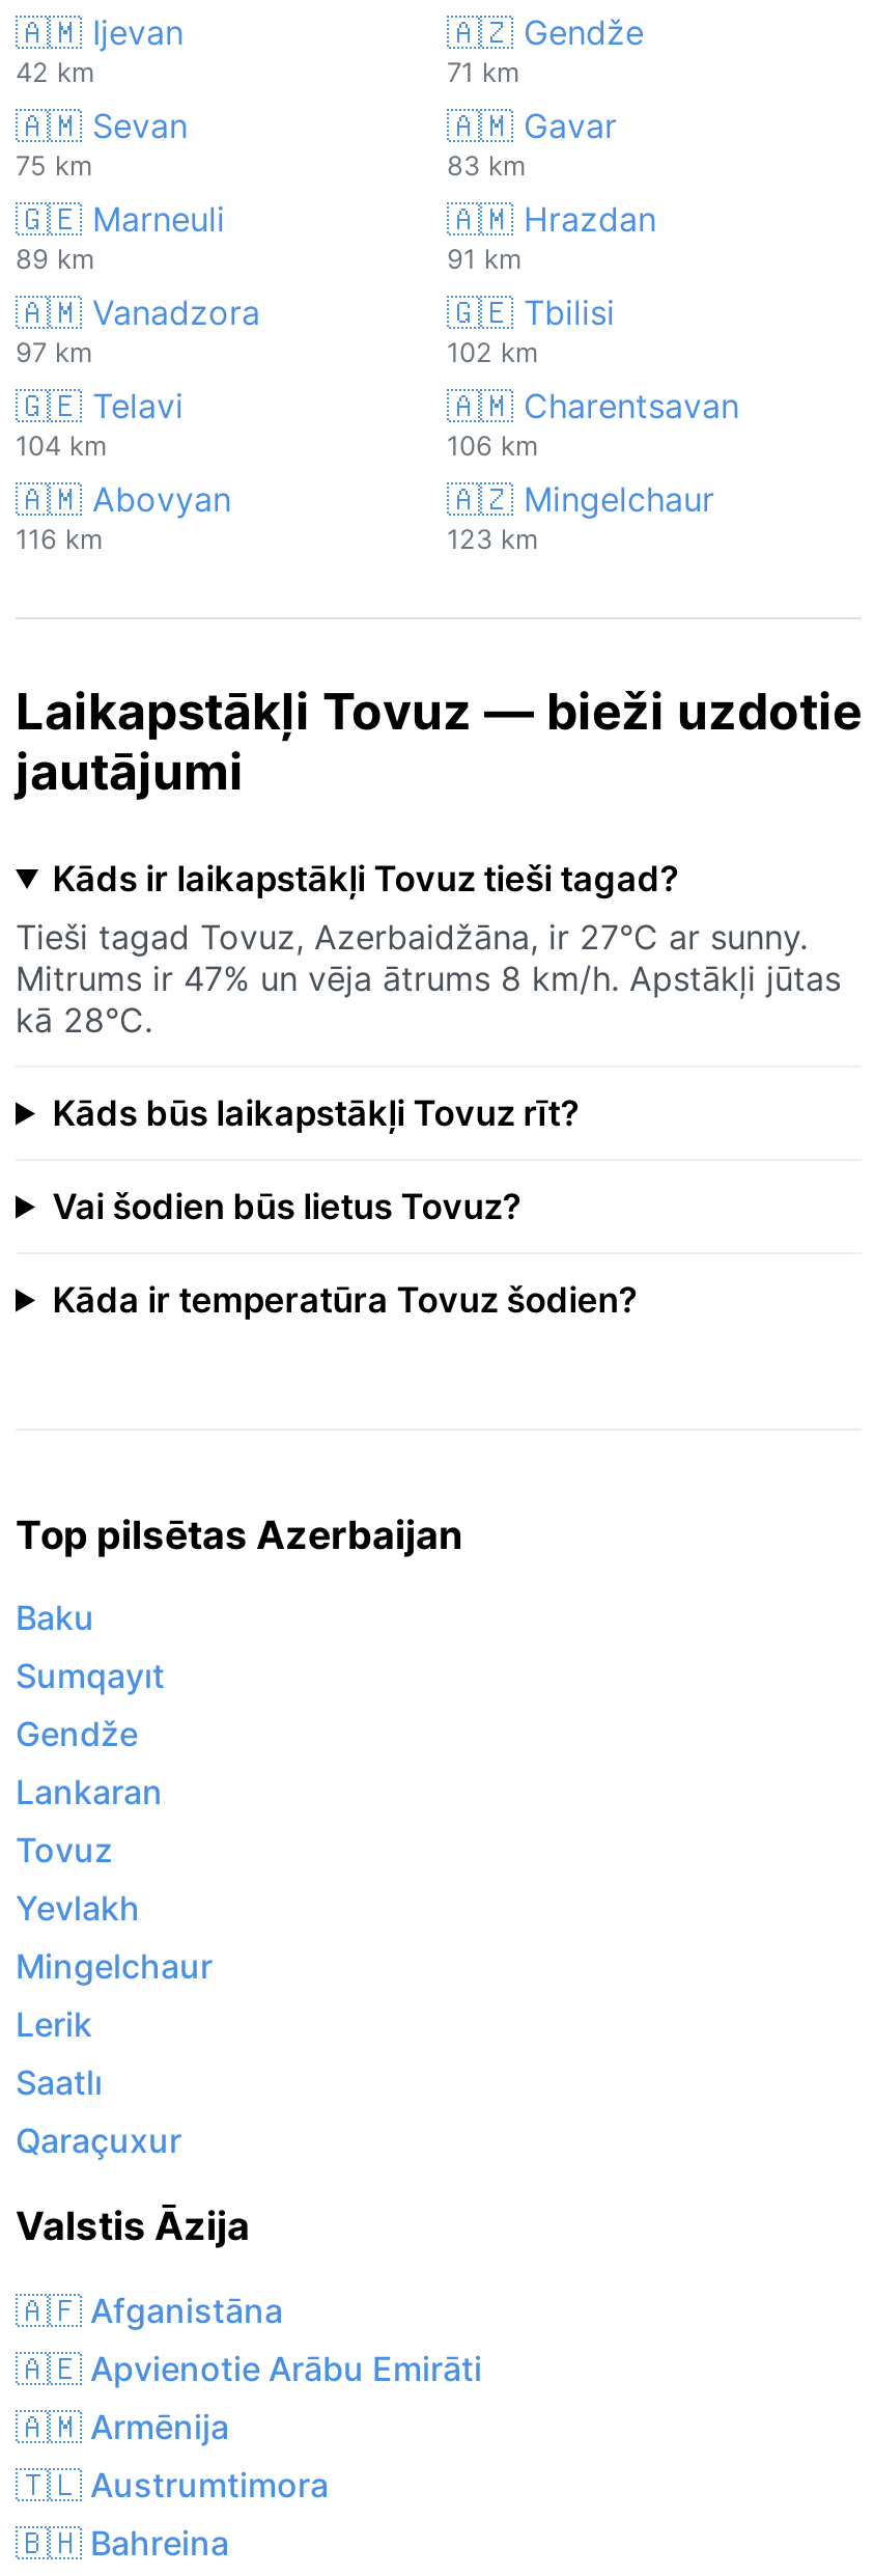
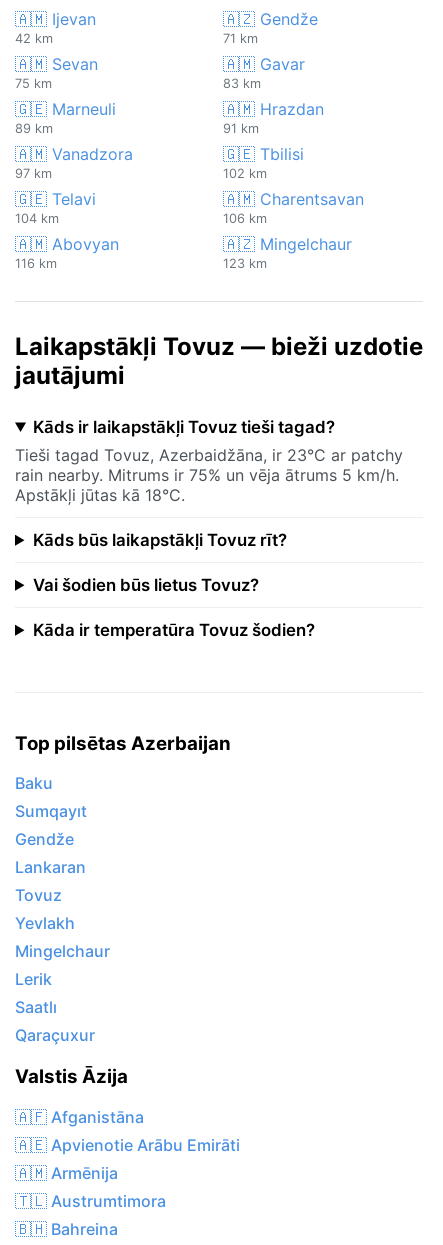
[16,916,841,1040] Tieši tagad Tovuz, Azerbaidžāna, ir 27°C ar sunny. | Mitrums ir 47% un vēja ātrums 8 km/h. Apstākļi jūtas | kā 28°C. -> [15,445,403,505] Tieši tagad Tovuz, Azerbaidžāna, ir 23°C ar patchy | rain nearby. Mitrums ir 75% un vēja ātrums 5 km/h. | Apstākļi jūtas kā 18°C.

